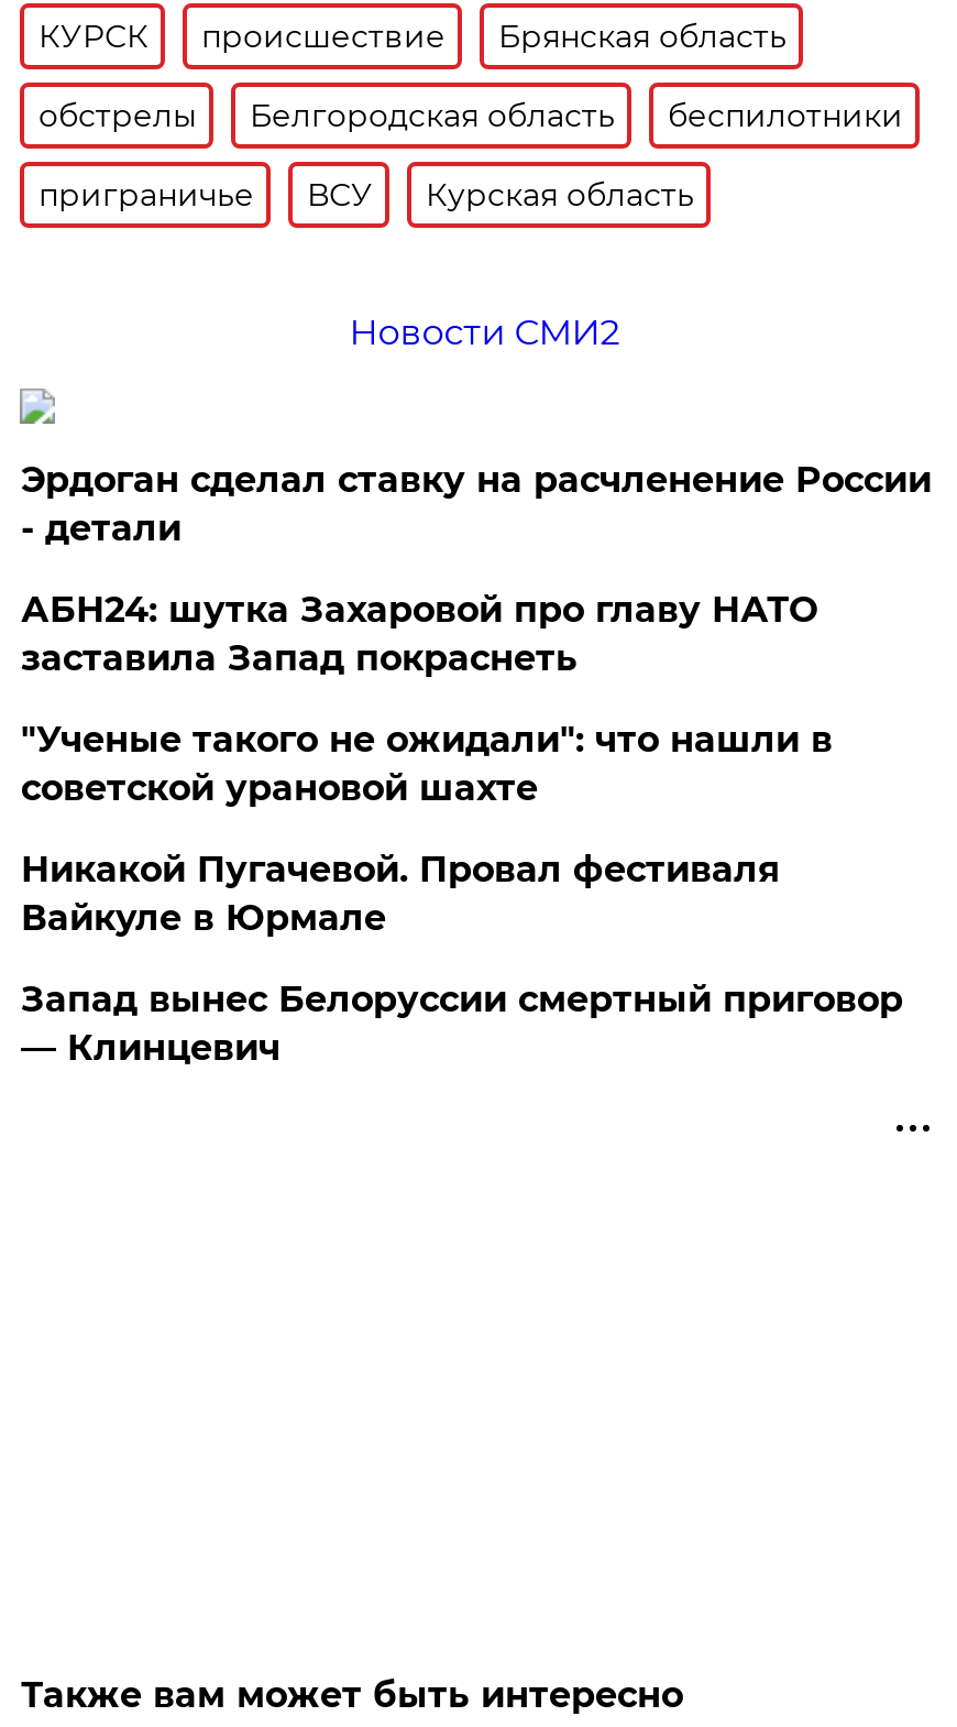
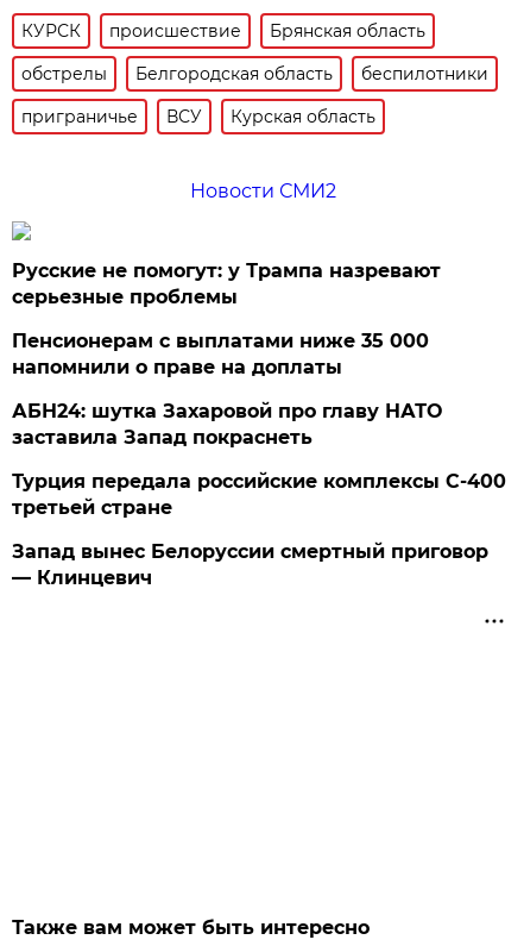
[21,459,931,549] Эрдоган сделал ставку на расчленение России | - детали -> [12,259,441,378] Русские не помогут: у Трампа назревают | серьезные проблемы | Пенсионерам с выплатами ниже 35 000 | напомнили о праве на доплаты
moved [21,589,817,679] -> [12,400,442,449]: АБН24: шутка Захаровой про главу НАТО | заставила Запад покраснеть
[21,719,832,939] "Ученые такого не ожидали": что нашли в | советской урановой шахте | Никакой Пугачевой. Провал фестиваля | Вайкуле в Юрмале -> [12,470,507,519] Турция передала российские комплексы С-400 | третьей стране

